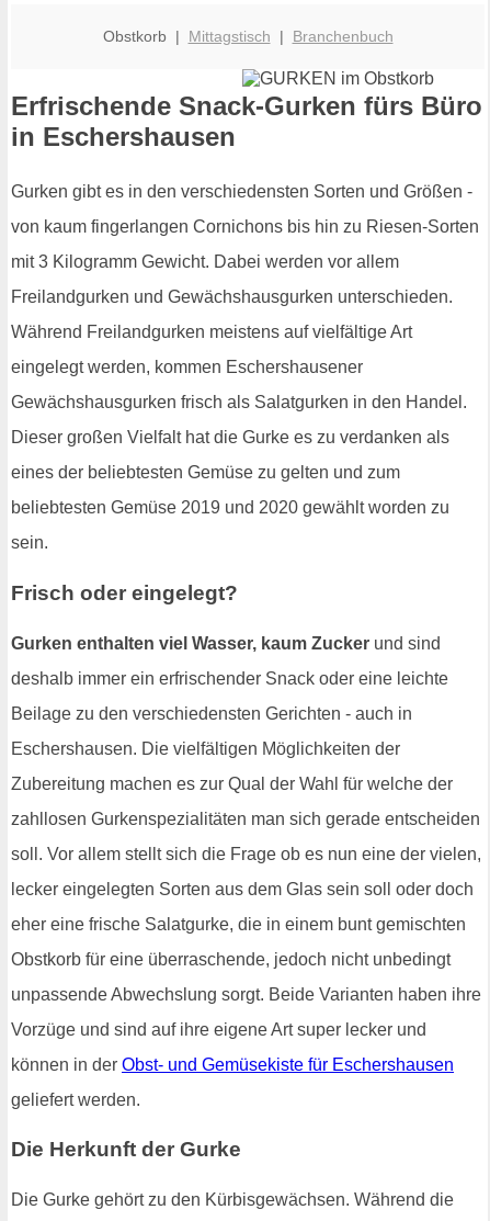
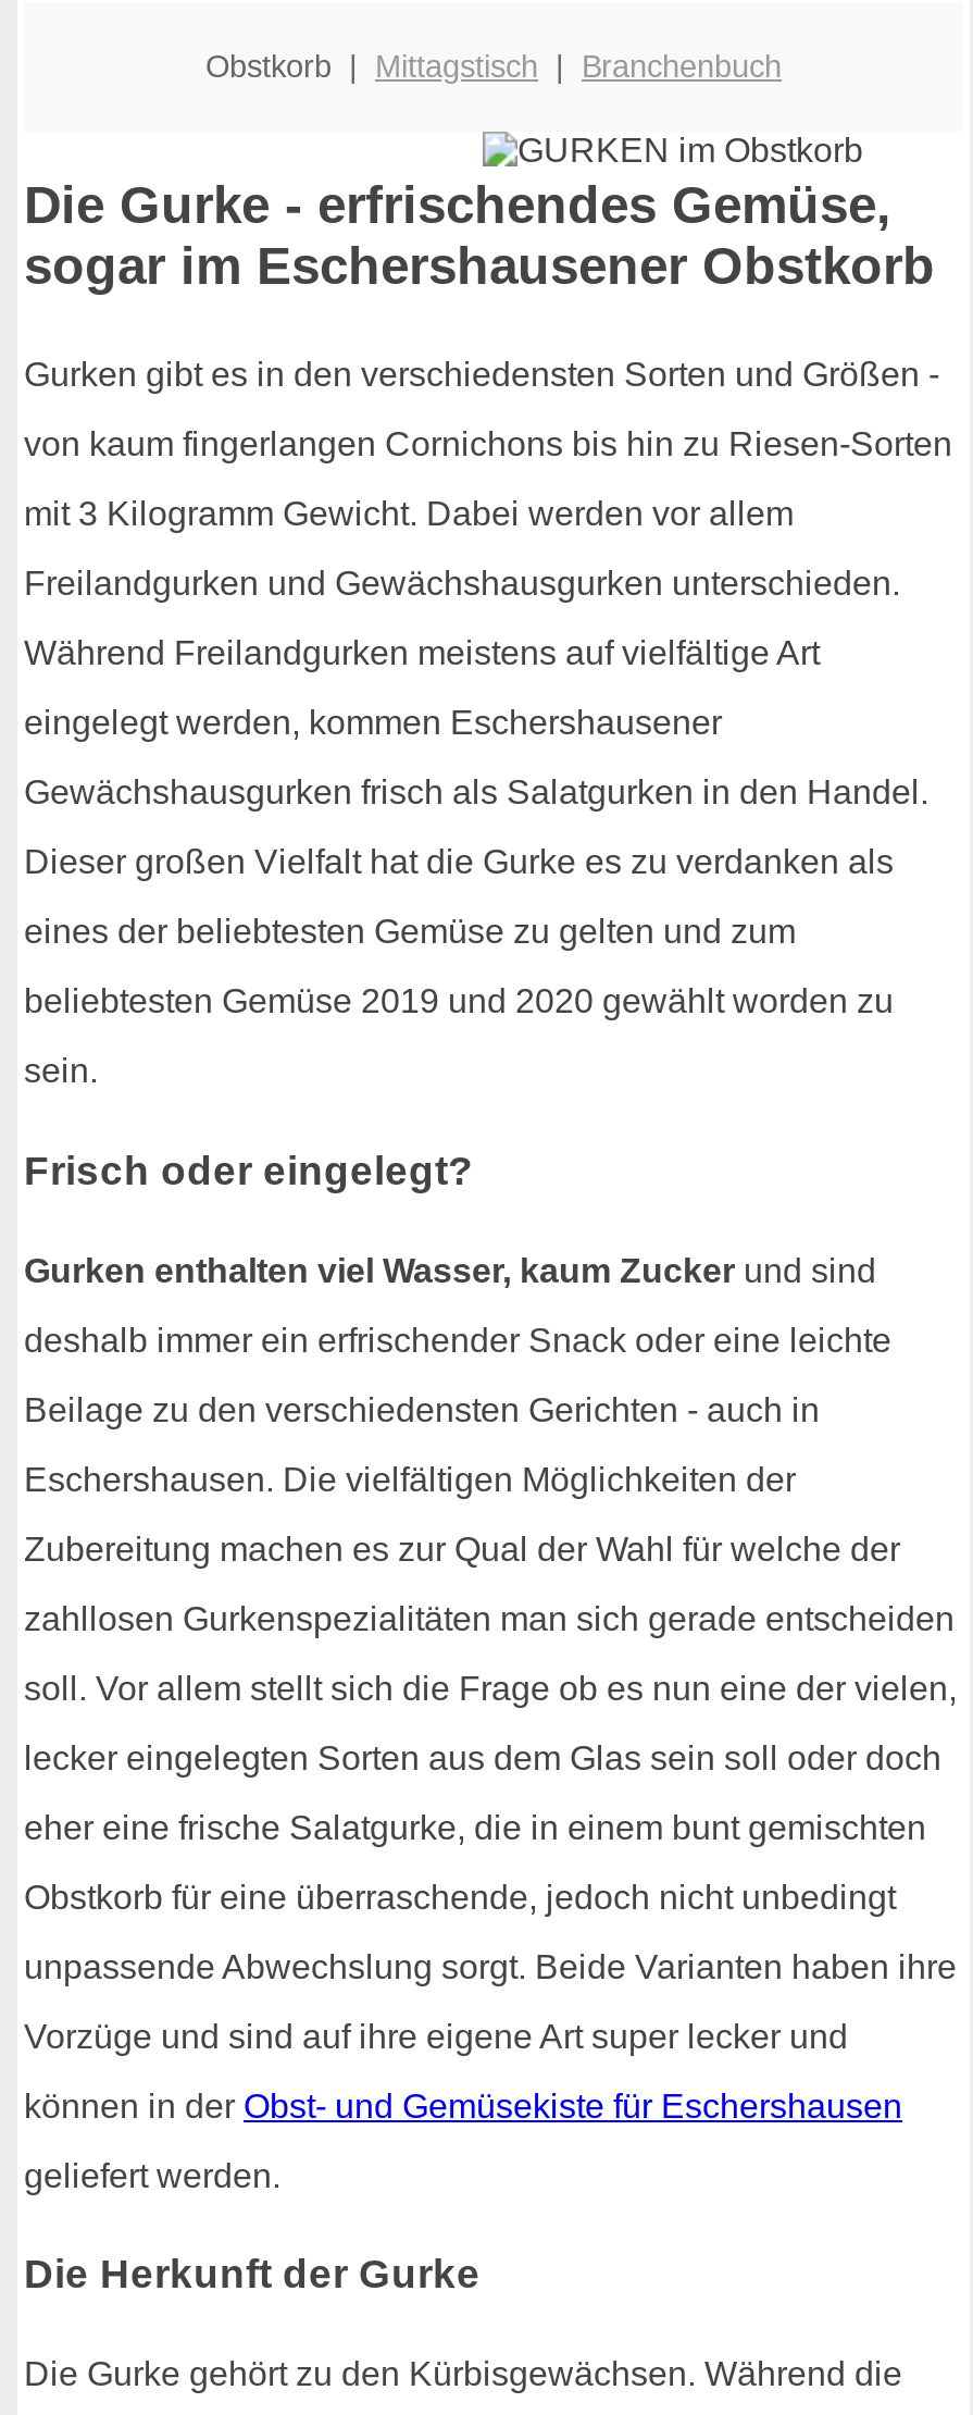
[11,91,482,152] Erfrischende Snack-Gurken fürs Büro | in Eschershausen -> [24,176,935,295] Die Gurke - erfrischendes Gemüse, | sogar im Eschershausener Obstkorb

